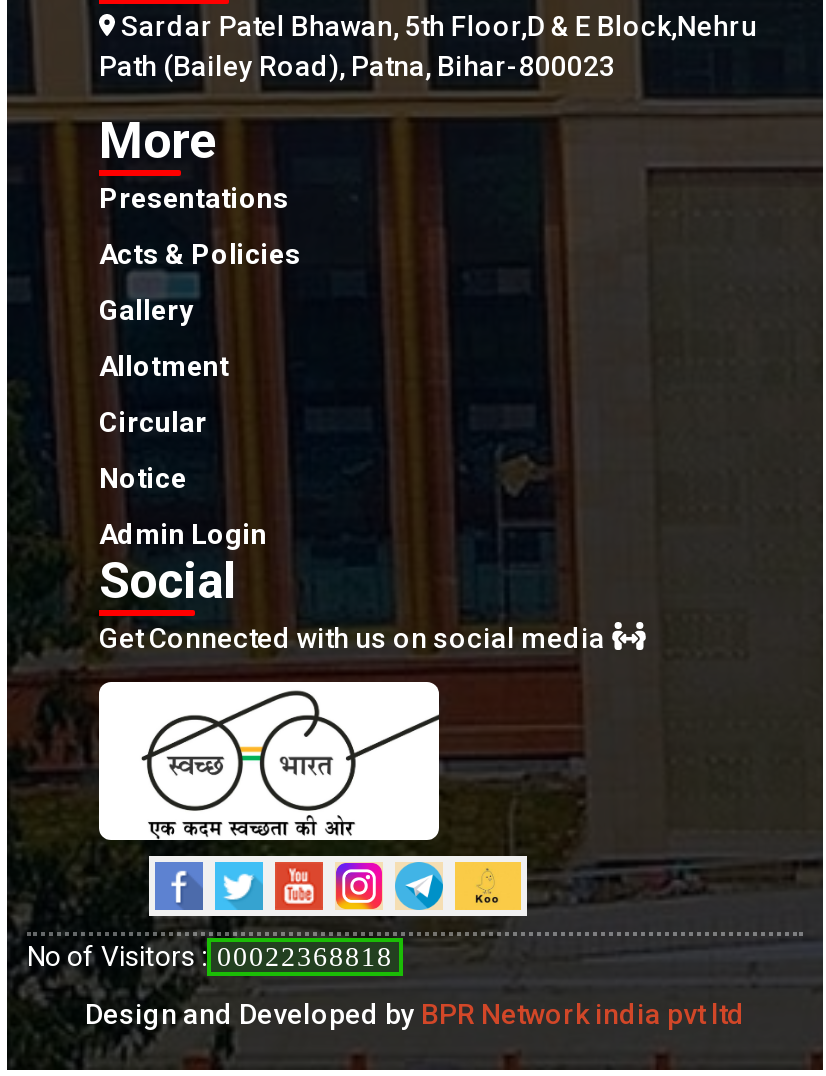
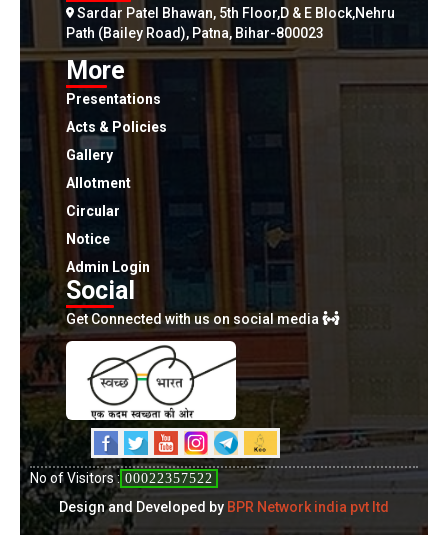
[27,939,393,971] No of Visitors : 00022368818 -> [30,470,213,486] No of Visitors : 00022357522

